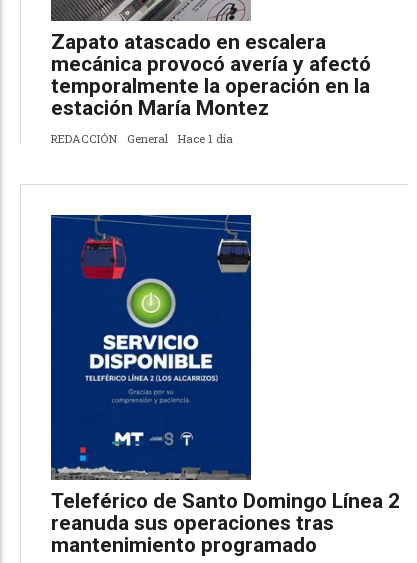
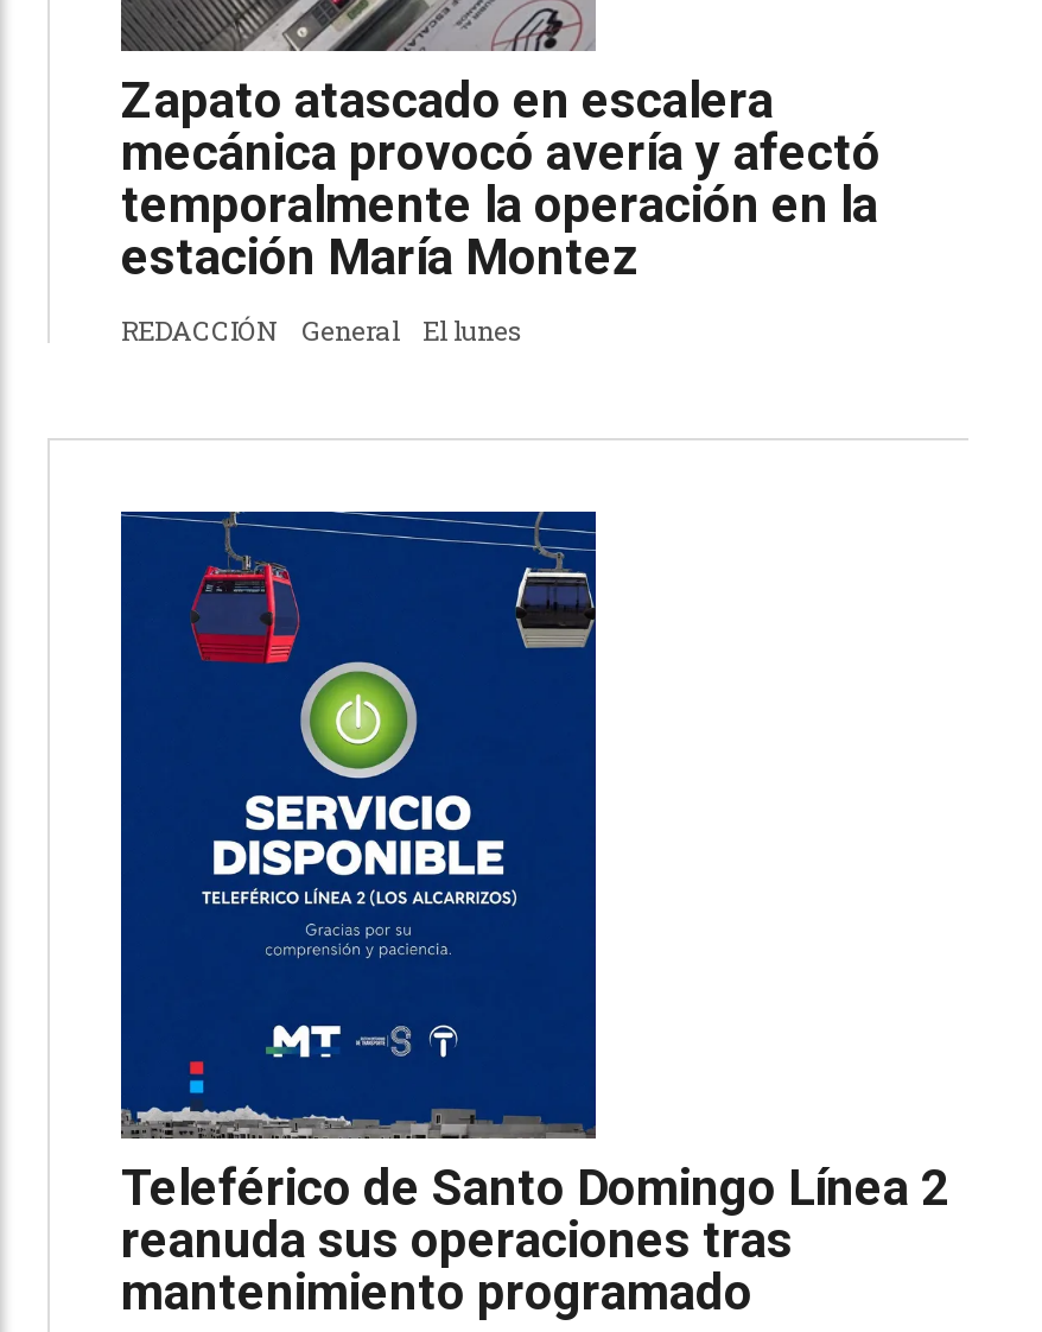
[178,131,233,146] Hace 1 día -> [422,312,520,347] El lunes

